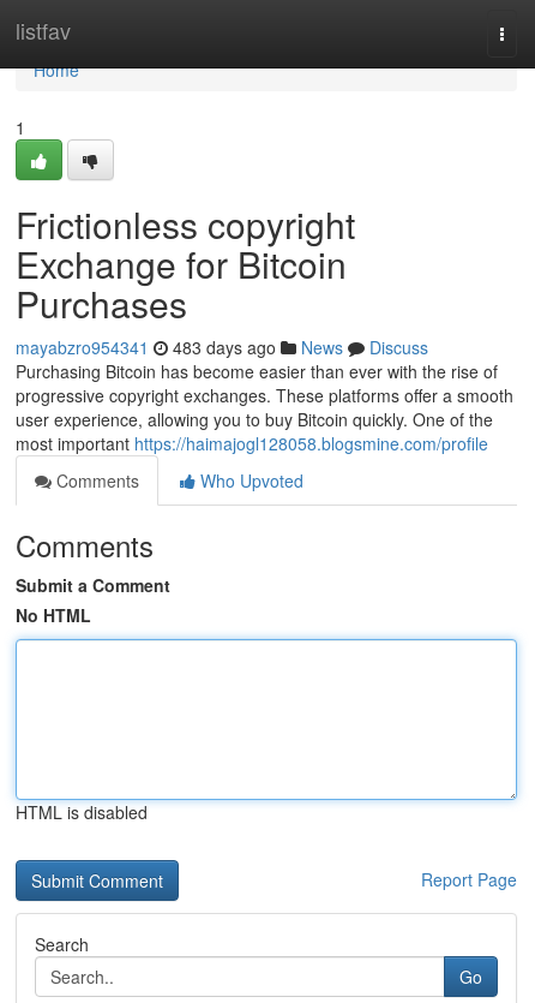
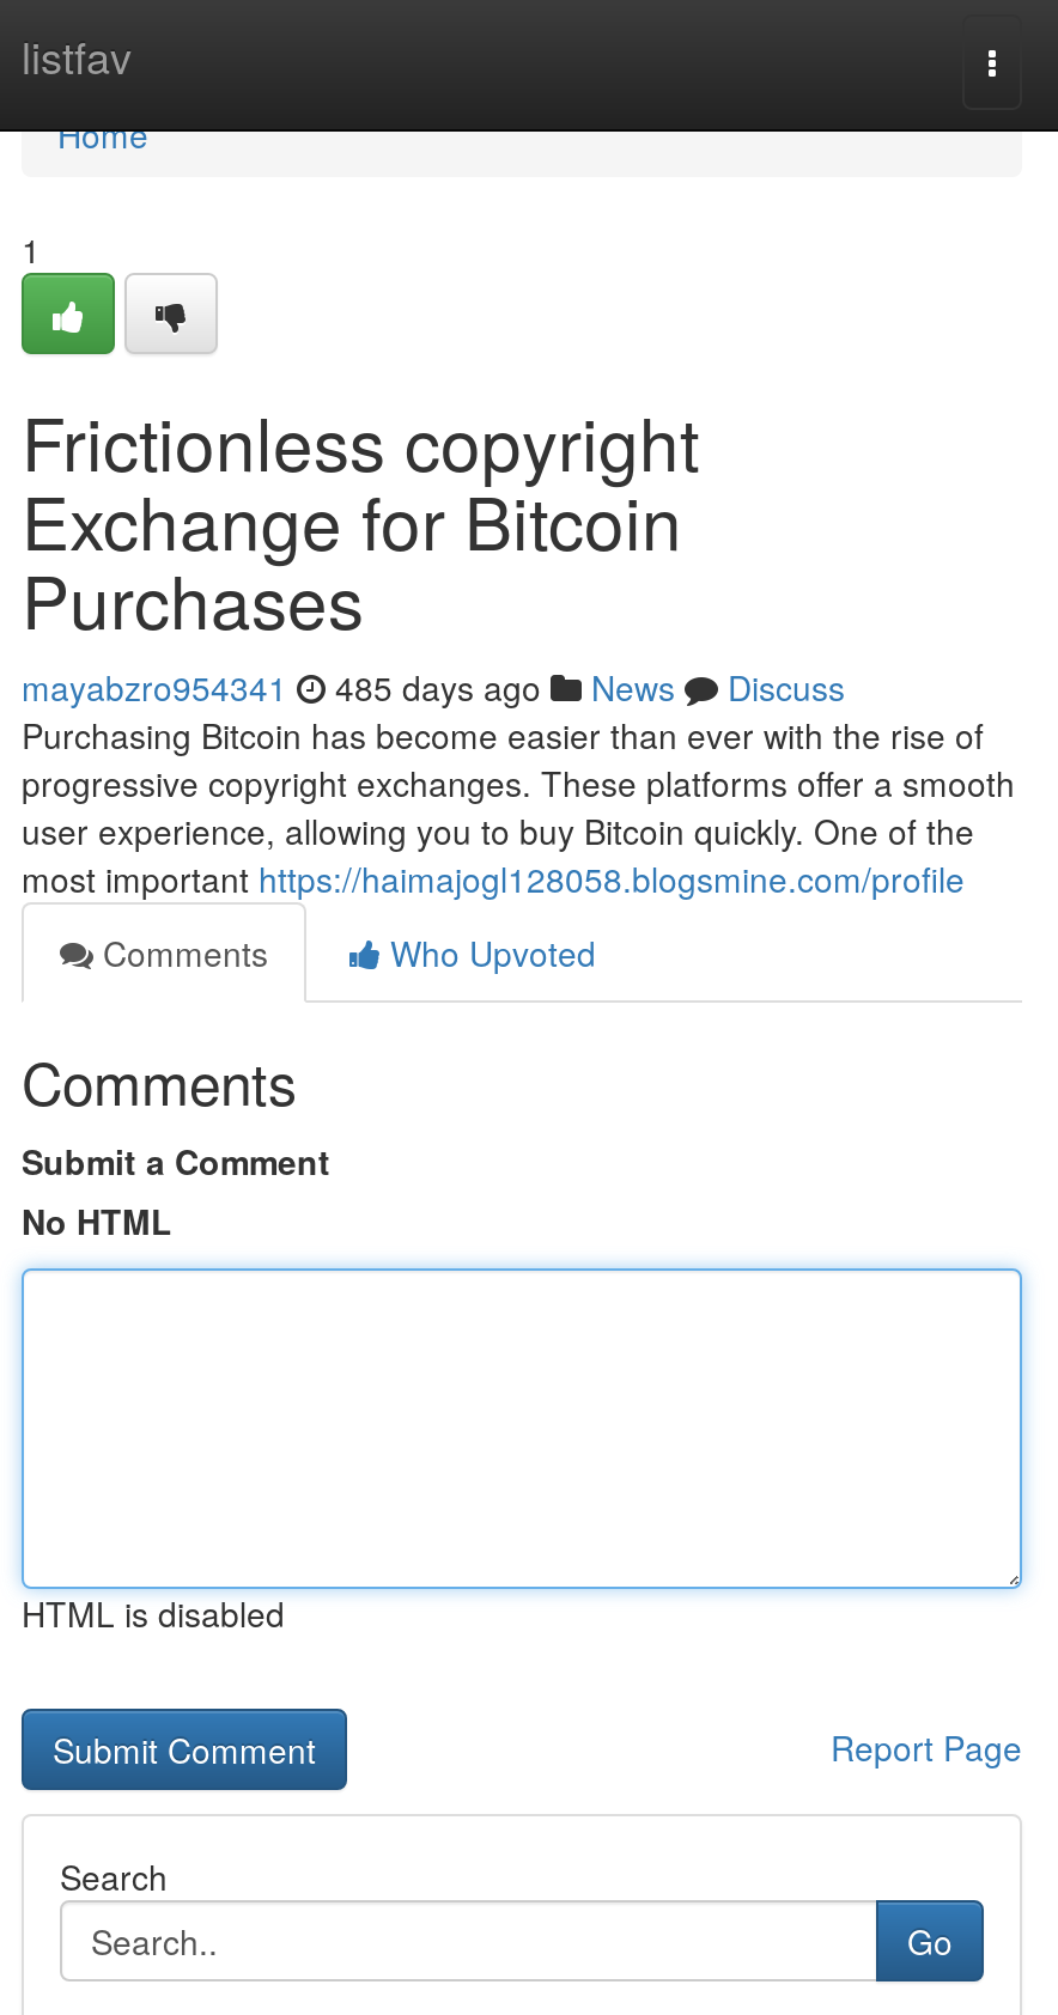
[16,335,428,359] mayabzro954341 483 days ago News Discuss -> [22,663,845,711] mayabzro954341 485 days ago News Discuss

